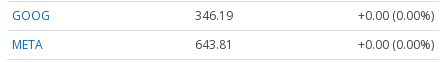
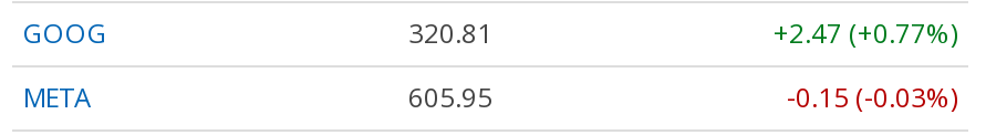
[195,7,233,24] 346.19 -> [408,16,492,53] 320.81
[358,7,434,24] +0.00 (0.00%) -> [774,16,957,53] +2.47 (+0.77%)
[195,36,233,53] 643.81 -> [408,80,492,118] 605.95
[358,36,434,53] +0.00 (0.00%) -> [787,80,957,118] -0.15 (-0.03%)

